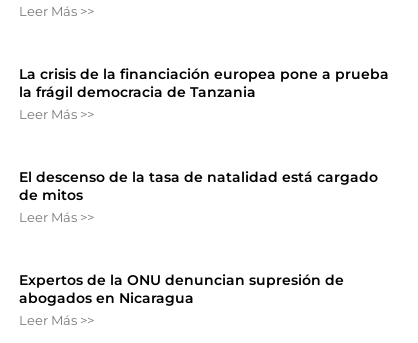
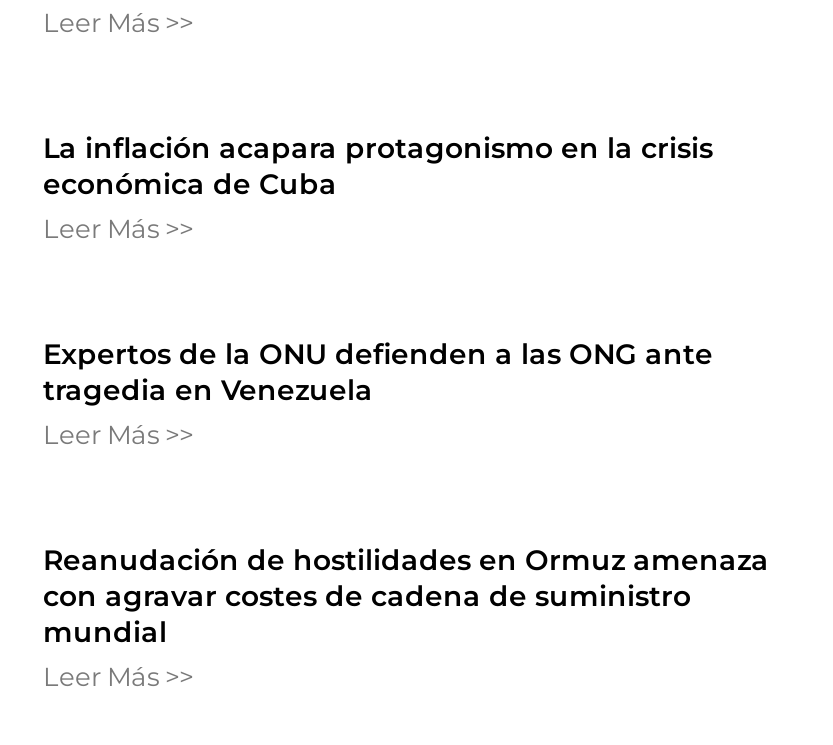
[19,65,389,101] La crisis de la financiación europea pone a prueba | la frágil democracia de Tanzania -> [43,131,713,203] La inflación acapara protagonismo en la crisis | económica de Cuba
[19,168,378,204] El descenso de la tasa de natalidad está cargado | de mitos -> [43,337,713,409] Expertos de la ONU defienden a las ONG ante | tragedia en Venezuela
[19,271,344,307] Expertos de la ONU denuncian supresión de | abogados en Nicaragua -> [43,543,769,651] Reanudación de hostilidades en Ormuz amenaza | con agravar costes de cadena de suministro | mundial

